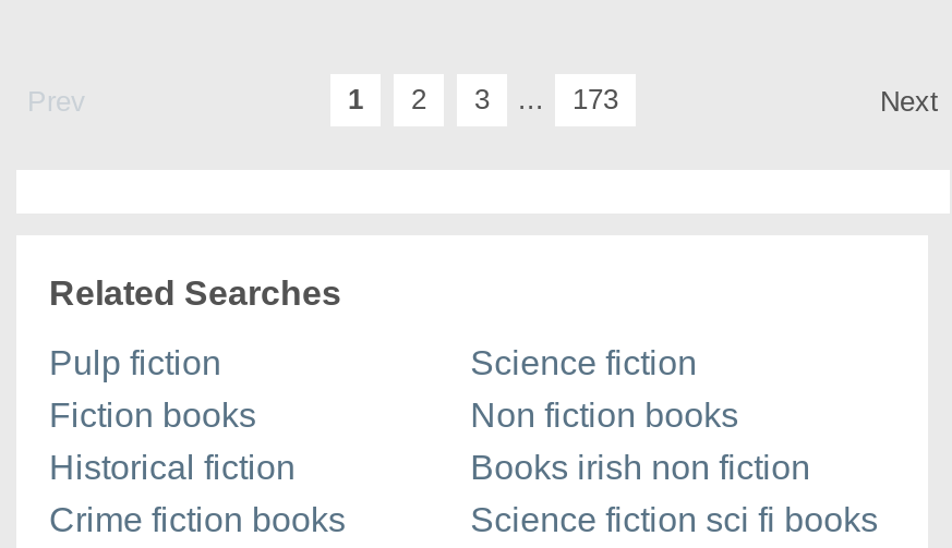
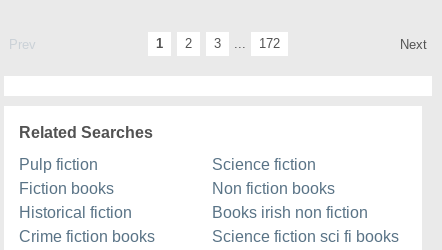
[573,83,618,115] 173 -> [259,36,280,51] 172

